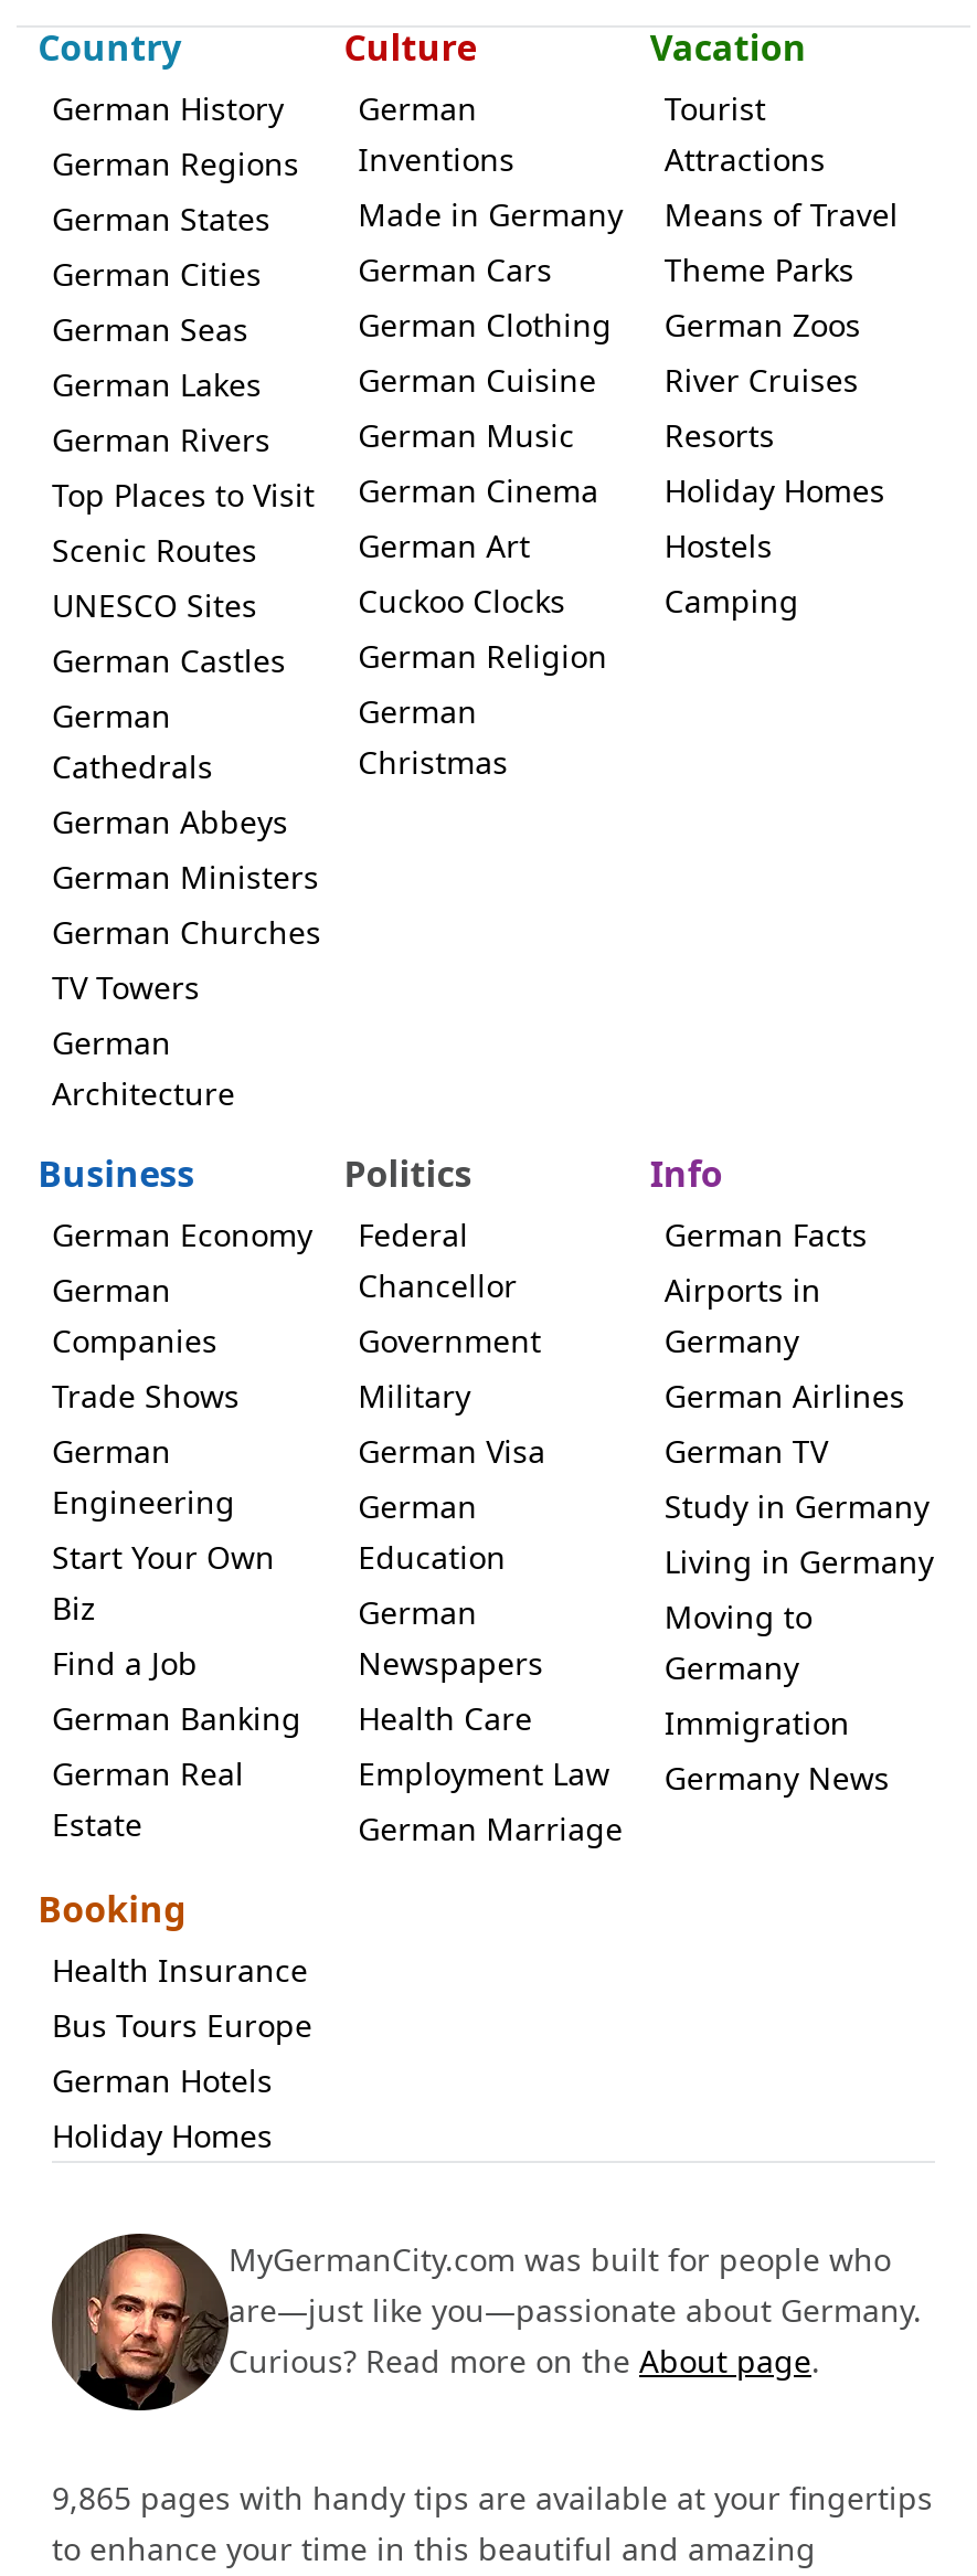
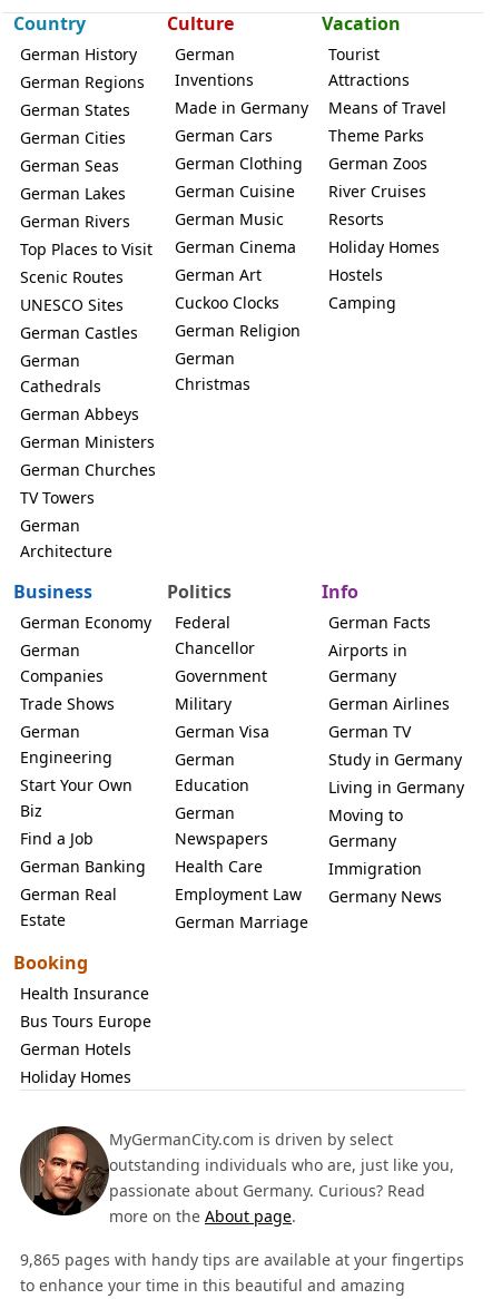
[229,2239,922,2383] MyGermanCity.com was built for people who | are—just like you—passionate about Germany. | Curious? Read more on the About page. -> [109,1129,454,1227] MyGermanCity.com is driven by select | outstanding individuals who are, just like you, | passionate about Germany. Curious? Read | more on the About page.

